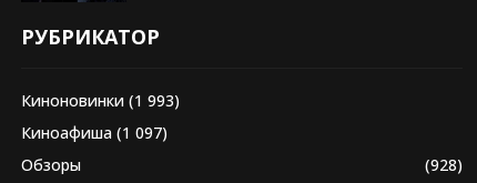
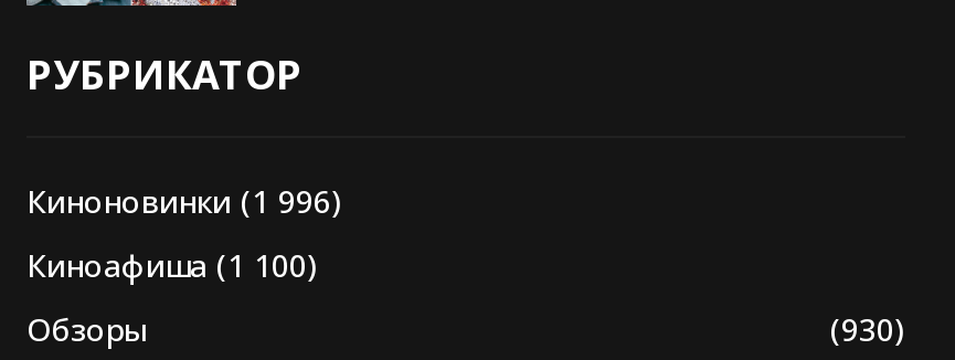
[21,90,180,111] Киноновинки (1 993) -> [26,180,342,222] Киноновинки (1 996)
[21,122,168,144] Киноафиша (1 097) -> [26,244,318,286] Киноафиша (1 100)
[425,155,463,176] (928) -> [830,308,905,350] (930)

